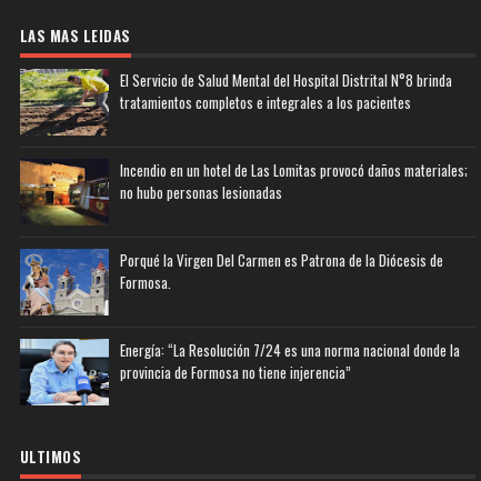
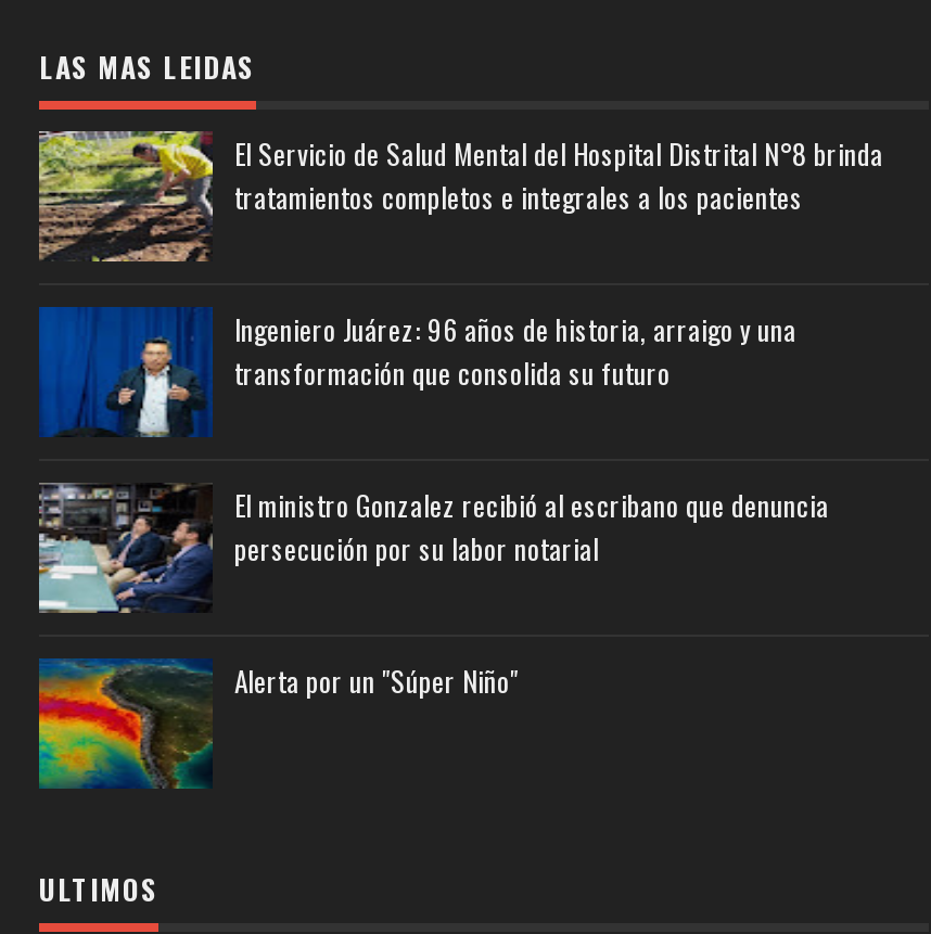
[19,159,468,226] [image] | Incendio en un hotel de Las Lomitas provocó daños materiales; | no hubo personas lesionadas -> [37,305,796,439] [image] | Ingeniero Juárez: 96 años de historia, arraigo y una | transformación que consolida su futuro
[19,248,443,317] [image] | Porqué la Virgen Del Carmen es Patrona de la Diócesis de | Formosa. -> [37,481,829,613] [image] | El ministro Gonzalez recibió al escribano que denuncia | persecución por su labor notarial
[19,338,460,407] [image] | Energía: “La Resolución 7/24 es una norma nacional donde la | provincia de Formosa no tiene injerencia” -> [37,656,519,789] [image] | Alerta por un "Súper Niño"

